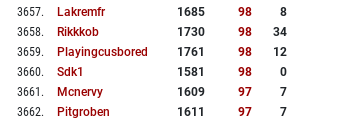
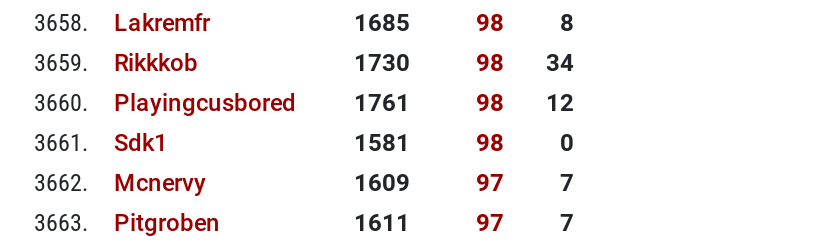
[17,5,105,19] 3657. Lakremfr -> [34,9,210,37] 3658. Lakremfr
[17,25,99,39] 3658. Rikkkob -> [34,49,198,77] 3659. Rikkkob
[17,45,148,59] 3659. Playingcusbored -> [34,89,296,117] 3660. Playingcusbored
[17,65,84,79] 3660. Sdk1 -> [34,129,168,157] 3661. Sdk1
[17,85,103,99] 3661. Mcnervy -> [34,169,206,197] 3662. Mcnervy
[17,105,110,119] 3662. Pitgroben -> [34,209,220,237] 3663. Pitgroben

